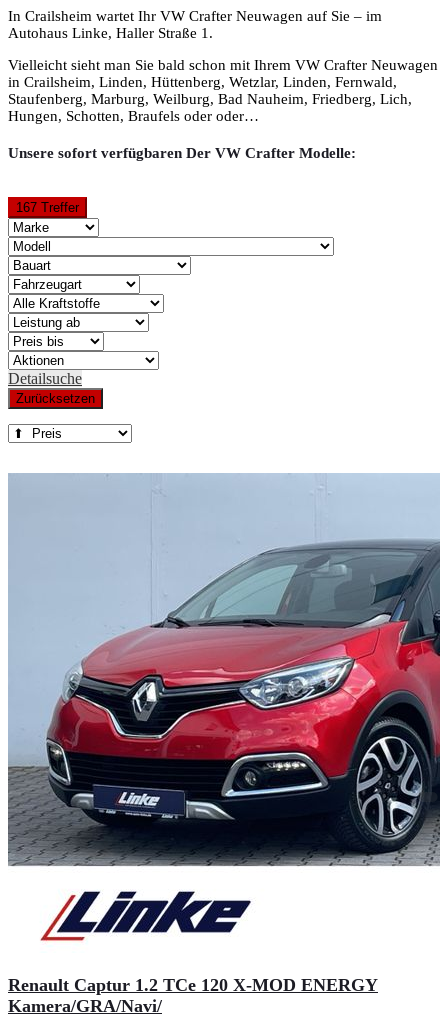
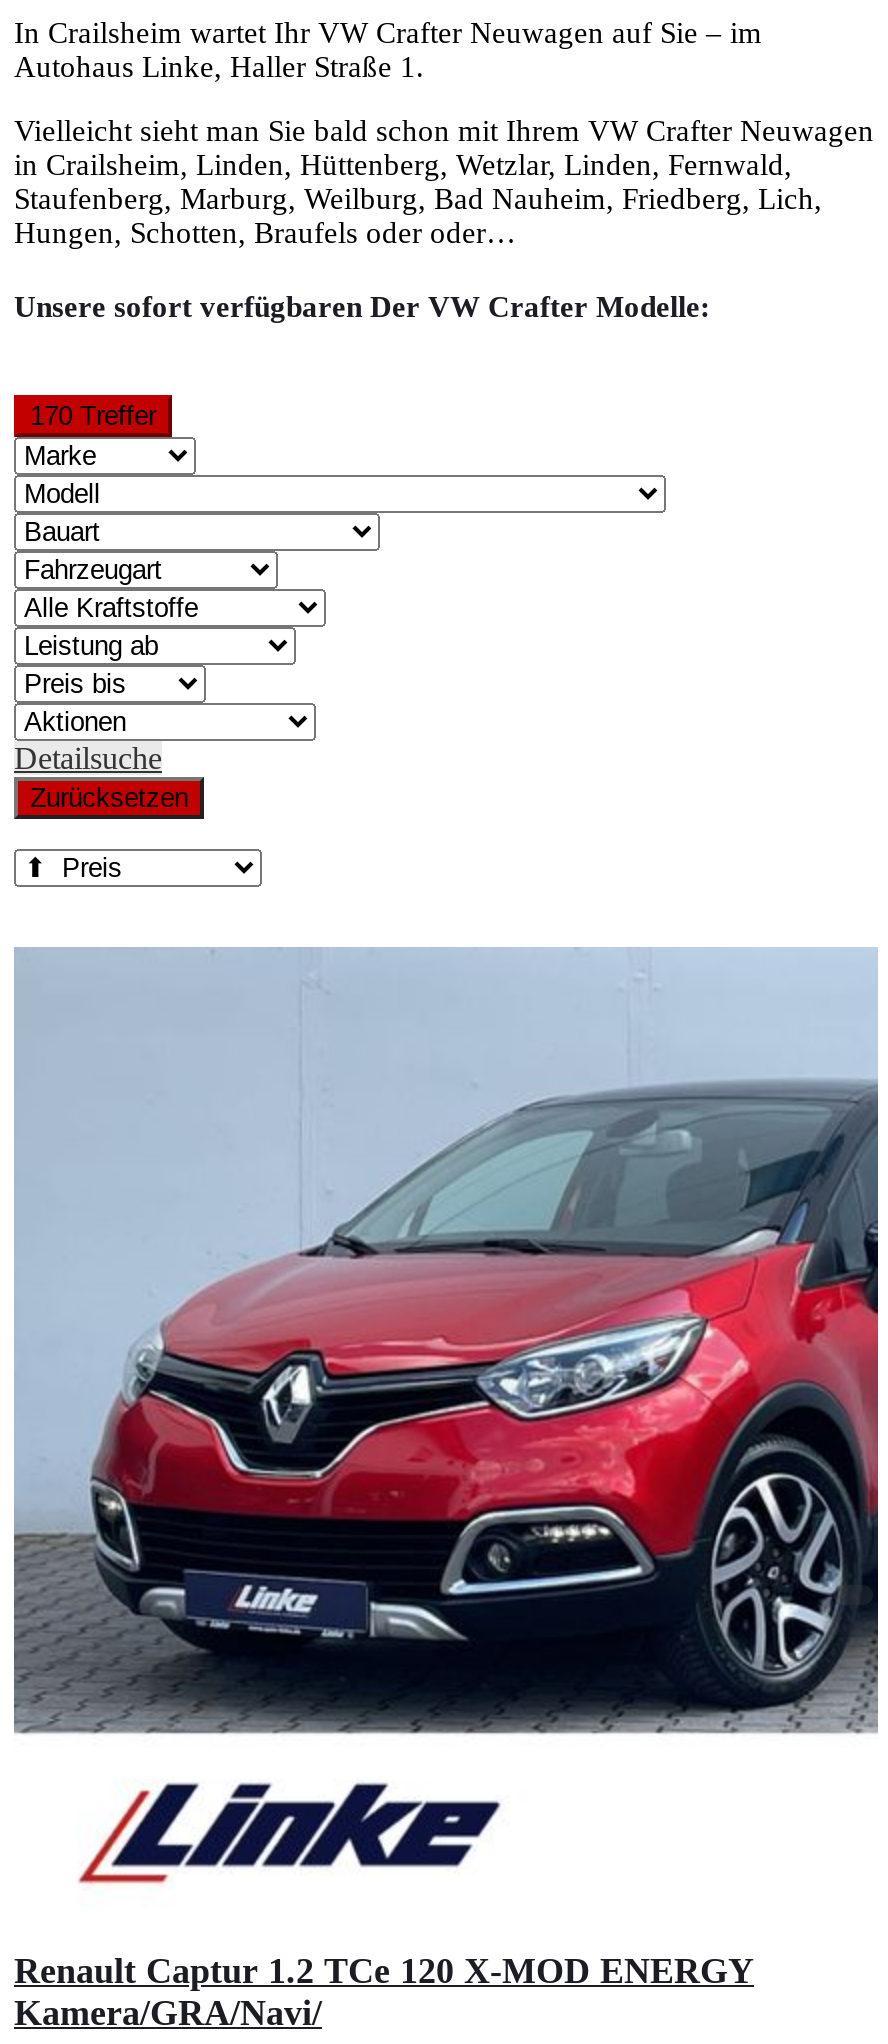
[16,200,79,215] 167 Treffer -> [30,402,156,432] 170 Treffer

